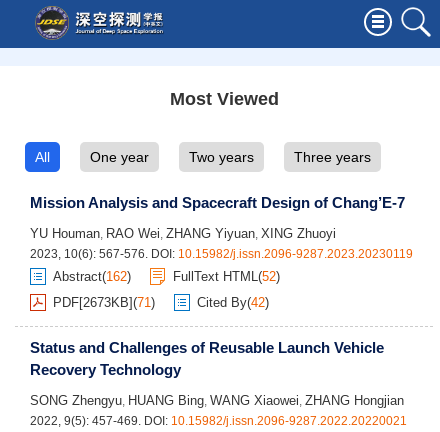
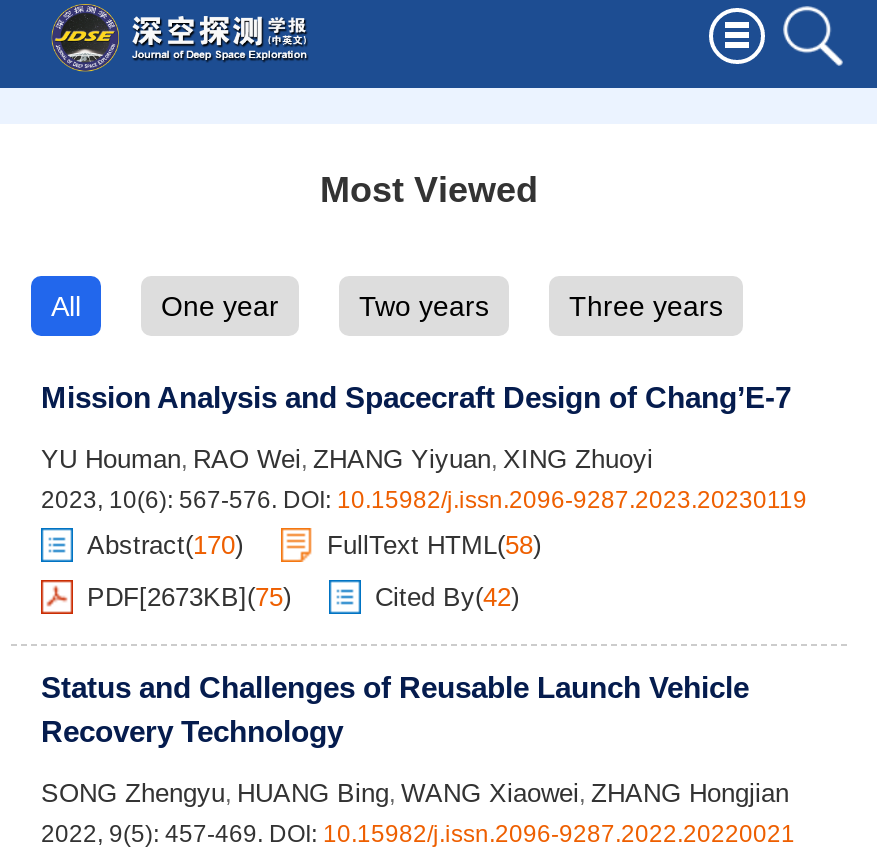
[53,269,131,284] Abstract(162) -> [87,530,243,560] Abstract(170)
[173,269,280,284] FullText HTML(52) -> [327,530,541,560] FullText HTML(58)
[53,295,155,310] PDF[2673KB](71) -> [87,582,291,612] PDF[2673KB](75)

